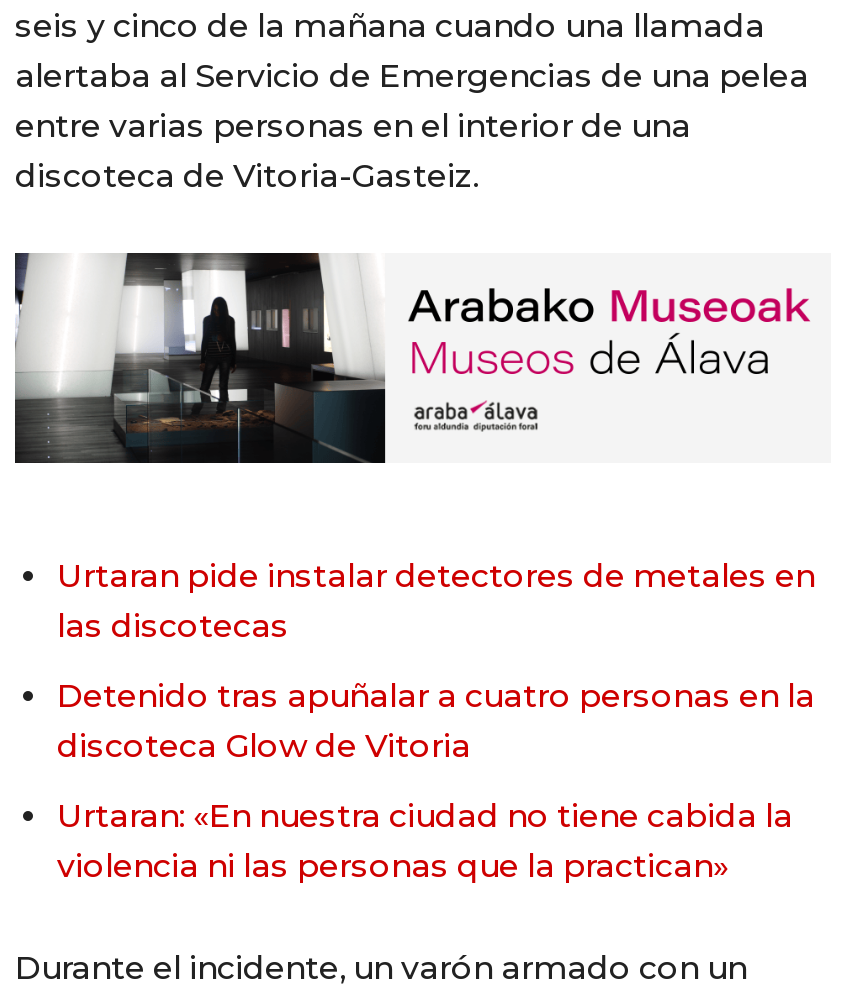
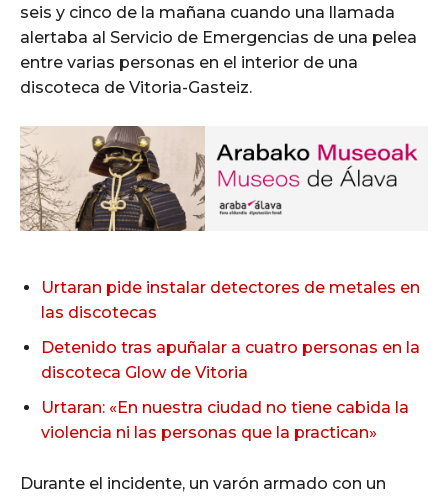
[13,250,387,466] [image] -> [20,126,206,232] [image]

